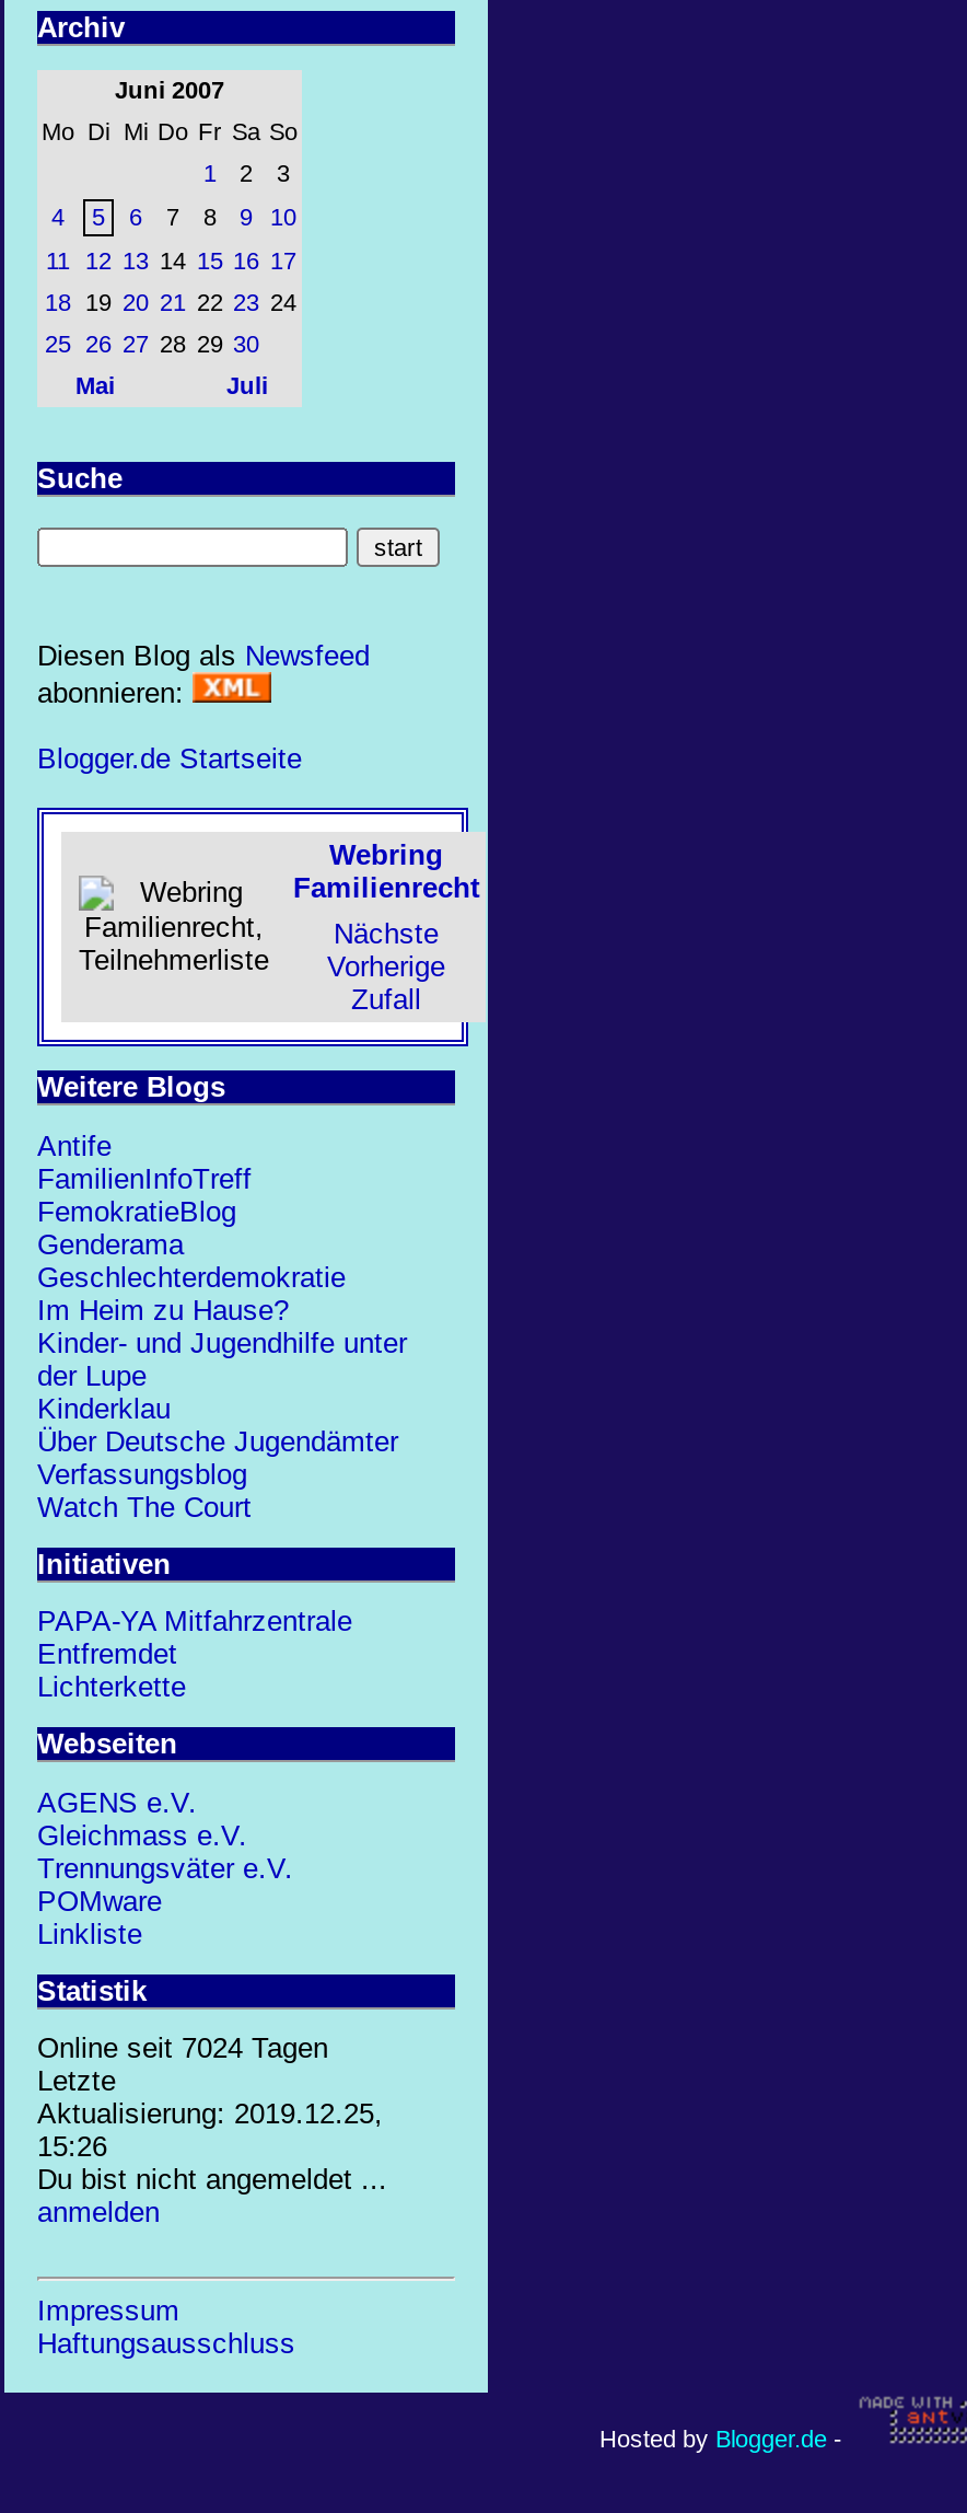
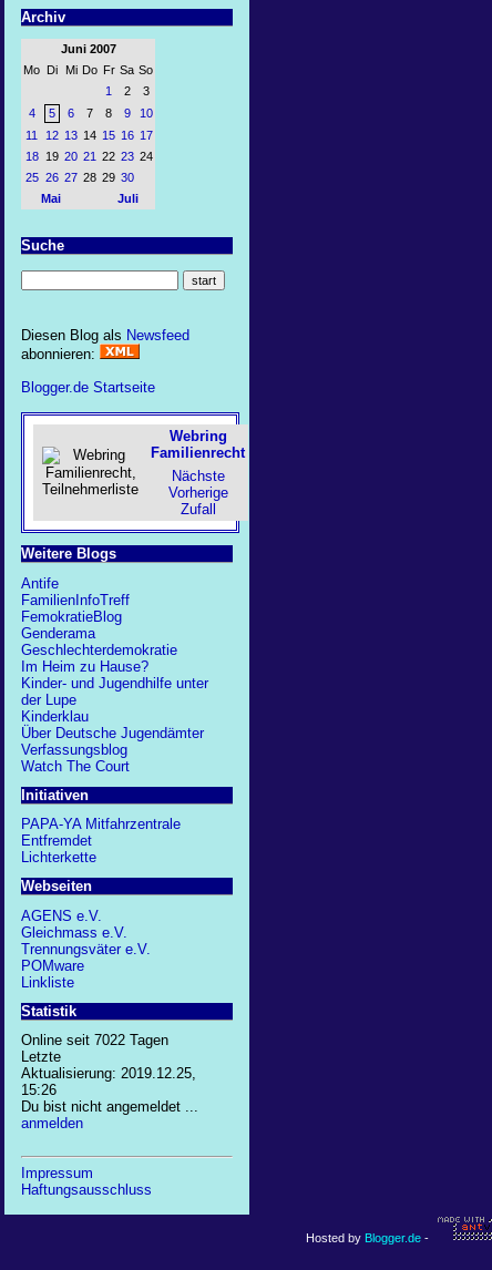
[37,2032,328,2065] Online seit 7024 Tagen -> [21,1032,168,1049] Online seit 7022 Tagen

